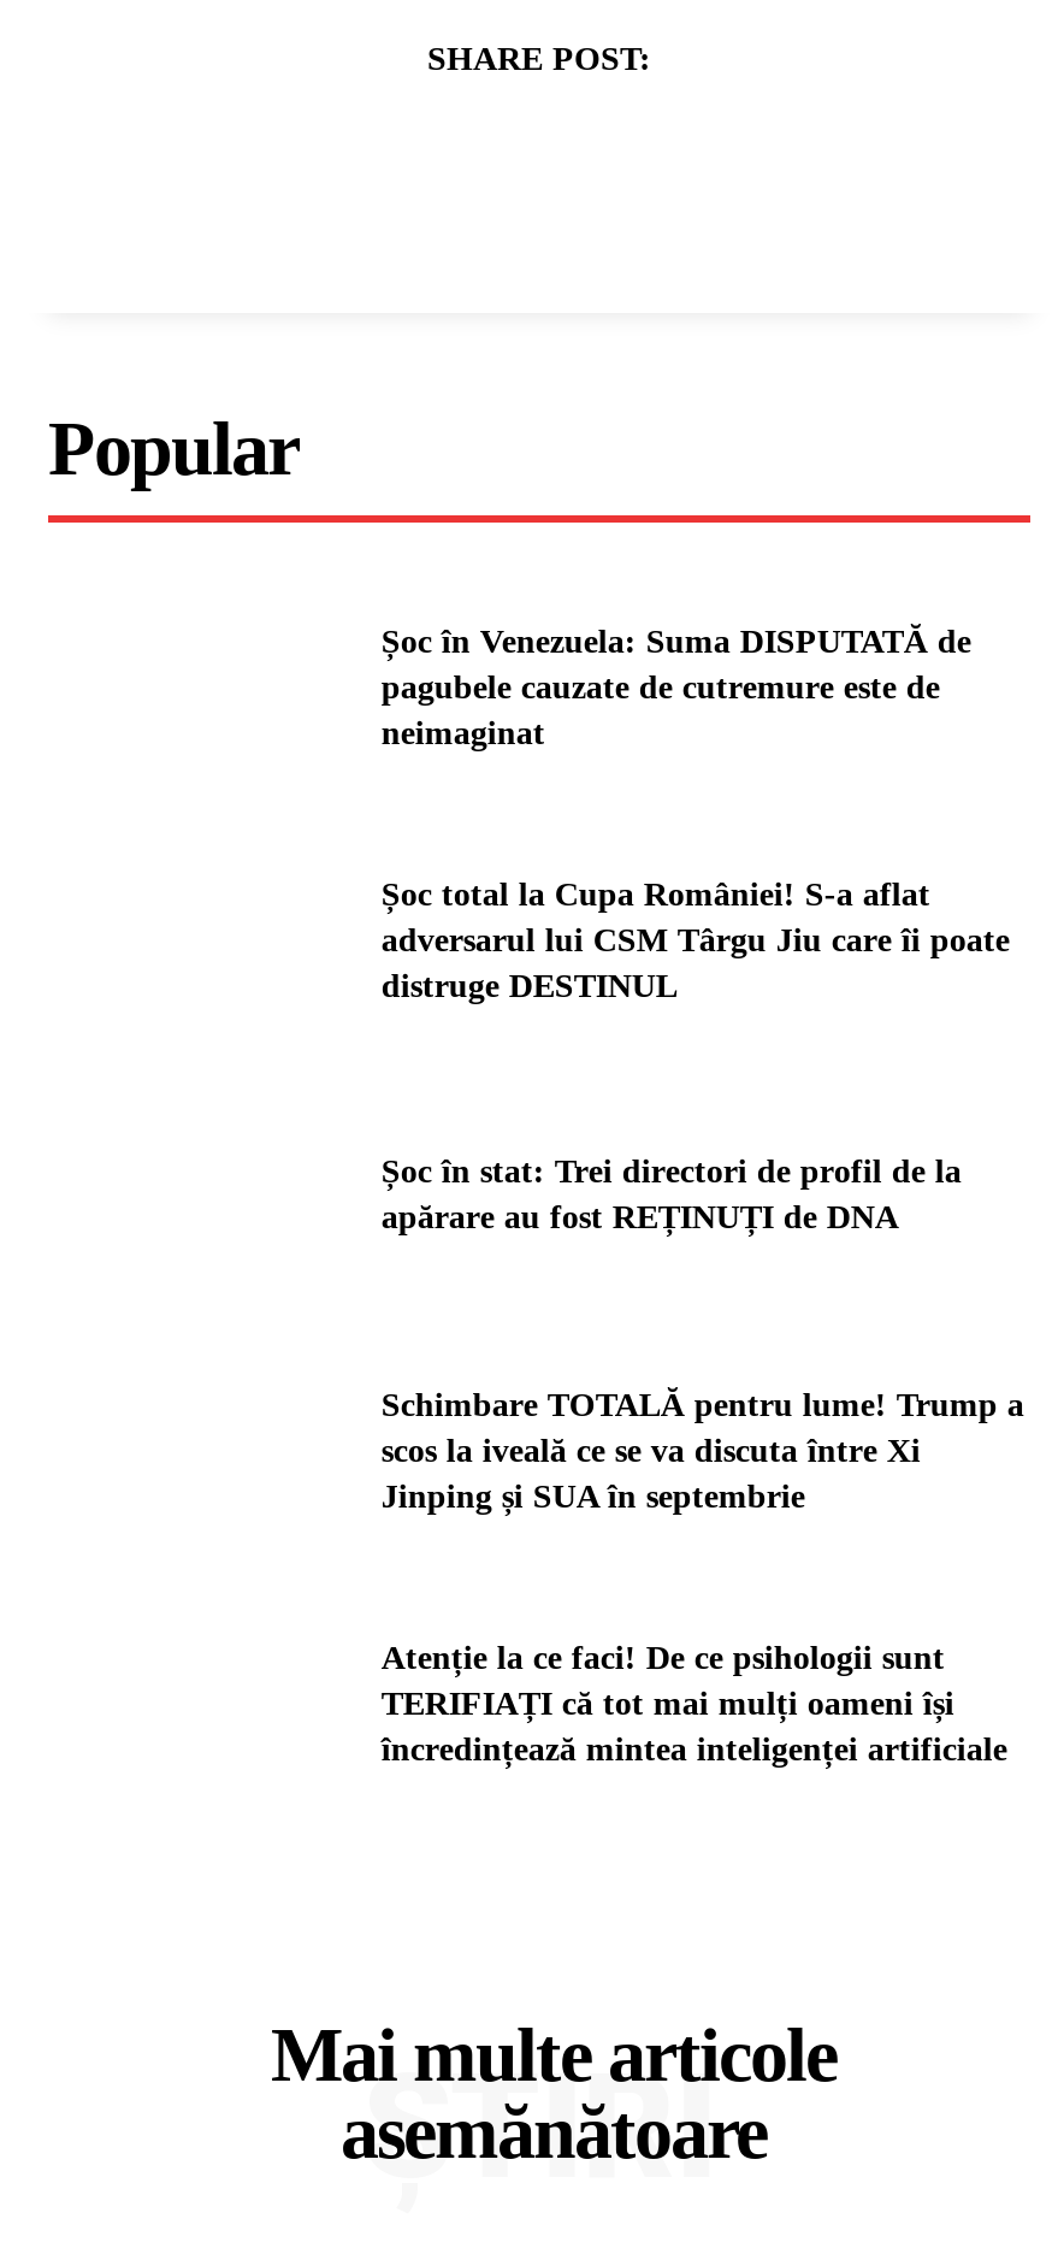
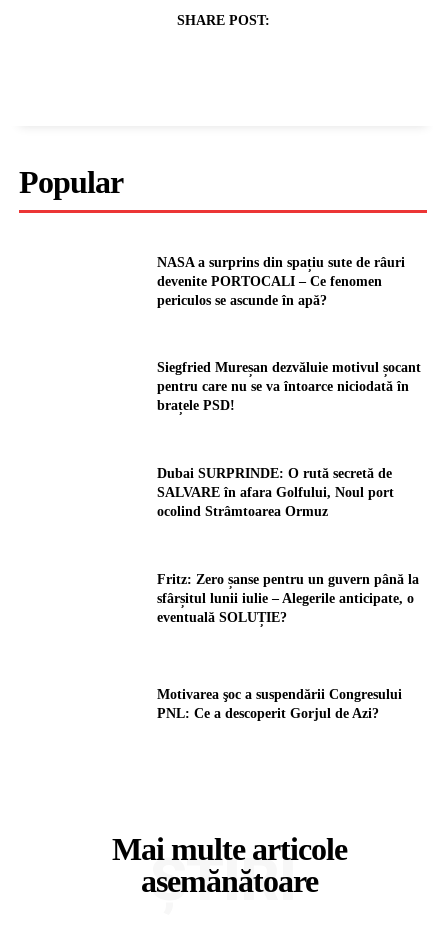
[381,623,971,750] Șoc în Venezuela: Suma DISPUTATĂ de | pagubele cauzate de cutremure este de | neimaginat -> [157,255,405,308] NASA a surprins din spațiu sute de râuri | devenite PORTOCALI – Ce fenomen | periculos se ascunde în apă?
[381,877,1010,1005] Șoc total la Cupa României! S-a aflat | adversarul lui CSM Târgu Jiu care îi poate | distruge DESTINUL -> [157,360,421,413] Siegfried Mureșan dezvăluie motivul șocant | pentru care nu se va întoarce niciodată în | brațele PSD!
[381,1154,961,1236] Șoc în stat: Trei directori de profil de la | apărare au fost REȚINUȚI de DNA -> [157,466,394,519] Dubai SURPRINDE: O rută secretă de | SALVARE în afara Golfului, Noul port | ocolind Strâmtoarea Ormuz
[381,1386,1024,1514] Schimbare TOTALĂ pentru lume! Trump a | scos la iveală ce se va discuta între Xi | Jinping și SUA în septembrie -> [157,572,419,625] Fritz: Zero șanse pentru un guvern până la | sfârșitul lunii iulie – Alegerile anticipate, o | eventuală SOLUȚIE?
[381,1641,1007,1768] Atenție la ce faci! De ce psihologii sunt | TERIFIAȚI că tot mai mulți oameni își | încredințează mintea inteligenței artificiale -> [157,687,402,721] Motivarea şoc a suspendării Congresului | PNL: Ce a descoperit Gorjul de Azi?

